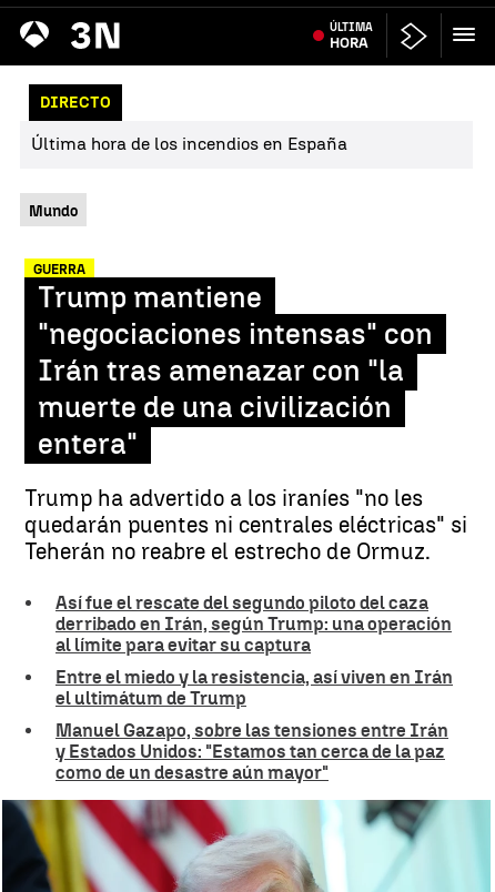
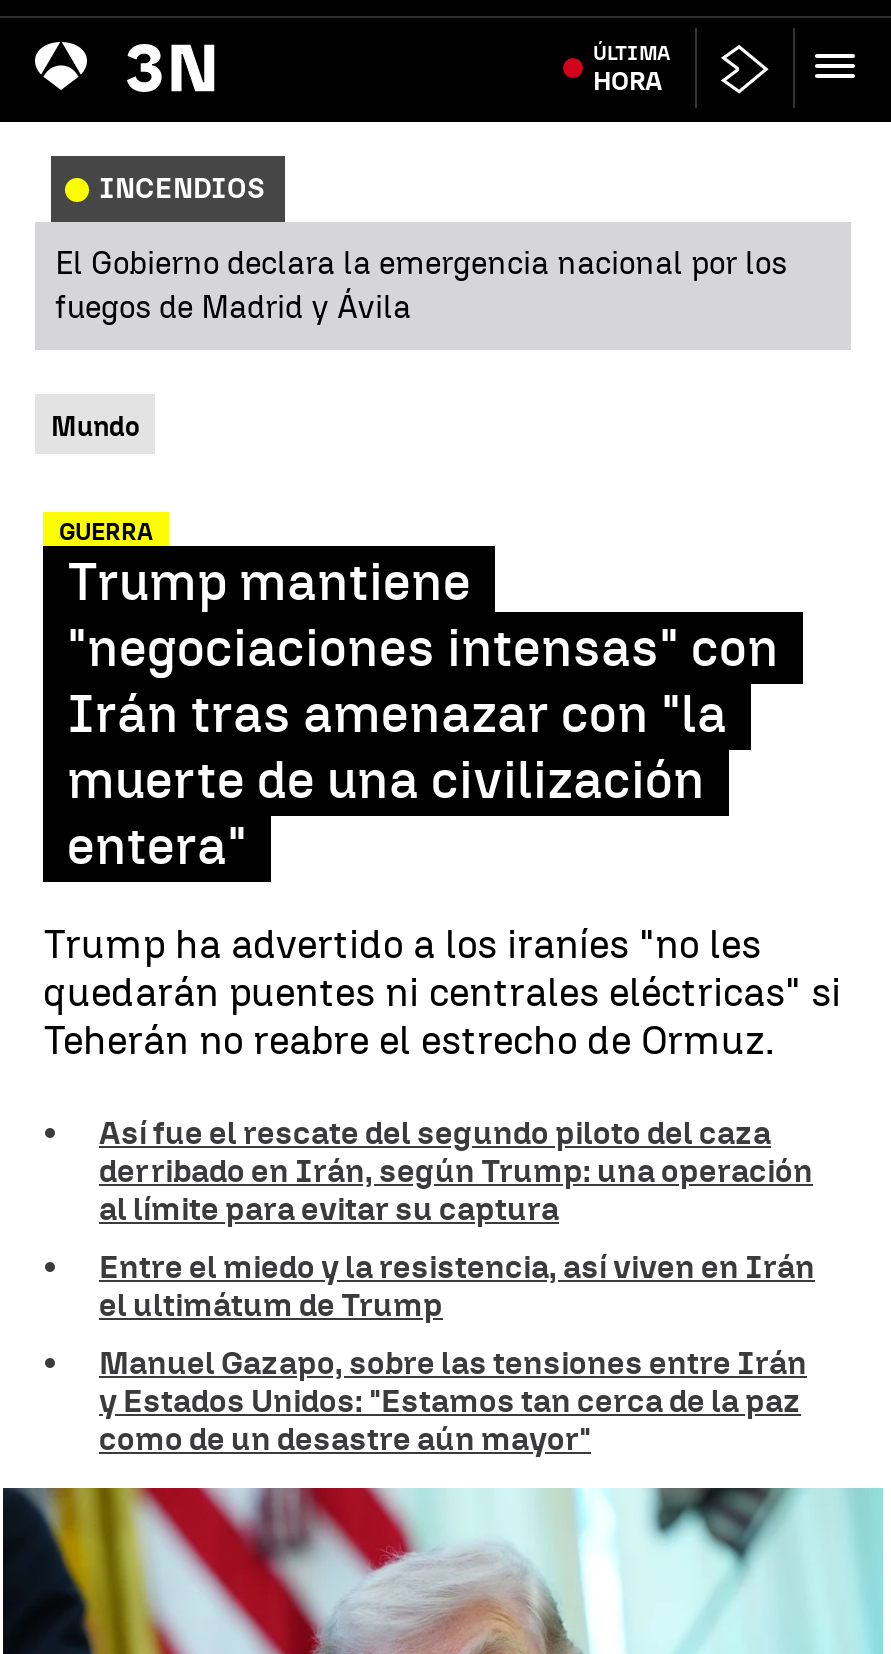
[40,93,111,112] DIRECTO -> [99,172,265,206] INCENDIOS
[31,133,347,154] Última hora de los incendios en España -> [55,244,787,326] El Gobierno declara la emergencia nacional por los | fuegos de Madrid y Ávila

